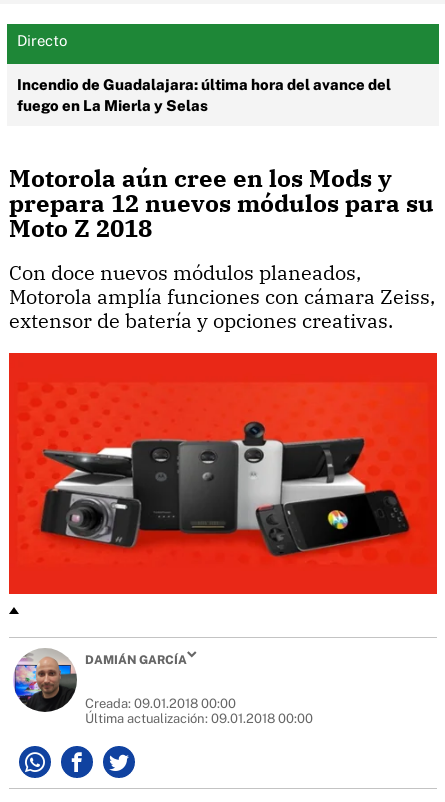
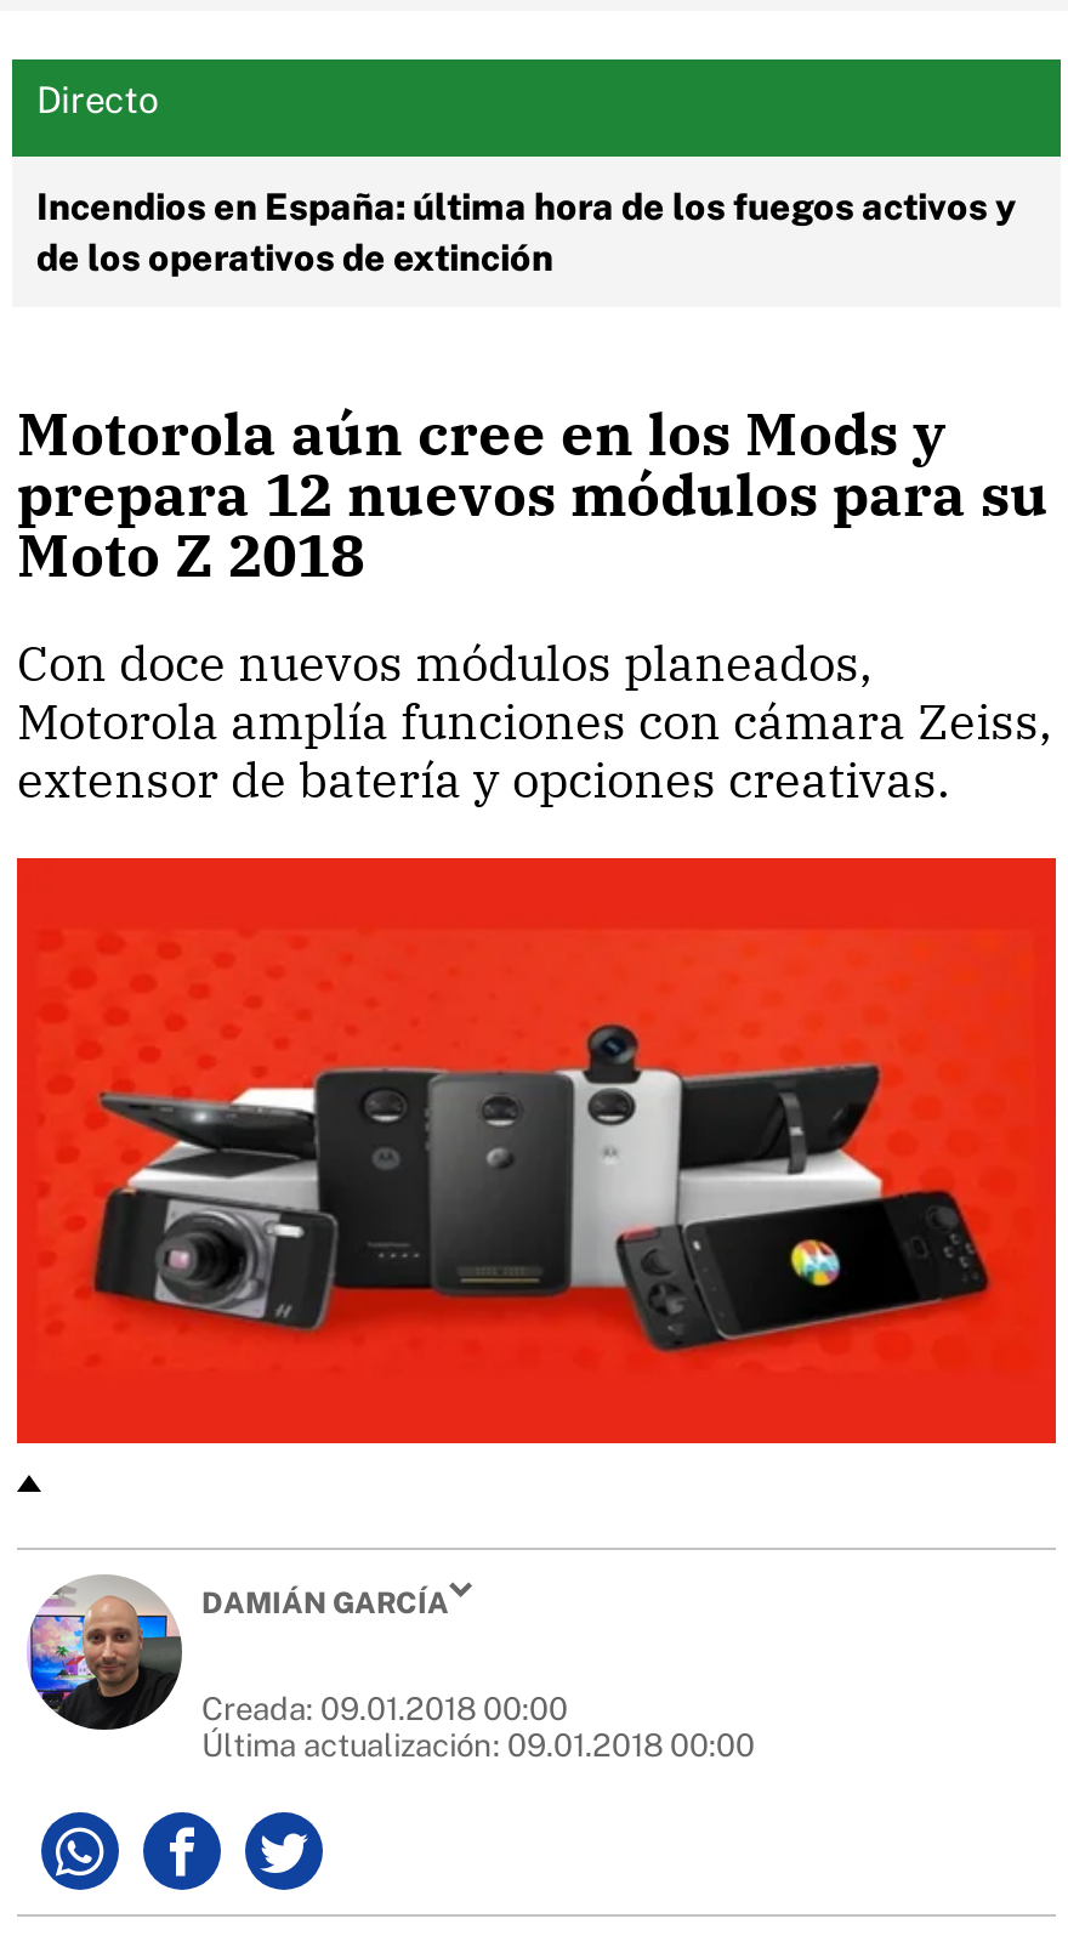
[17,76,391,114] Incendio de Guadalajara: última hora del avance del | fuego en La Mierla y Selas -> [36,186,1017,278] Incendios en España: última hora de los fuegos activos y | de los operativos de extinción

